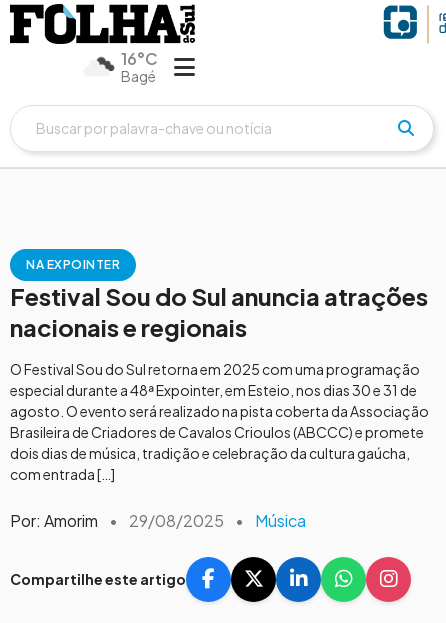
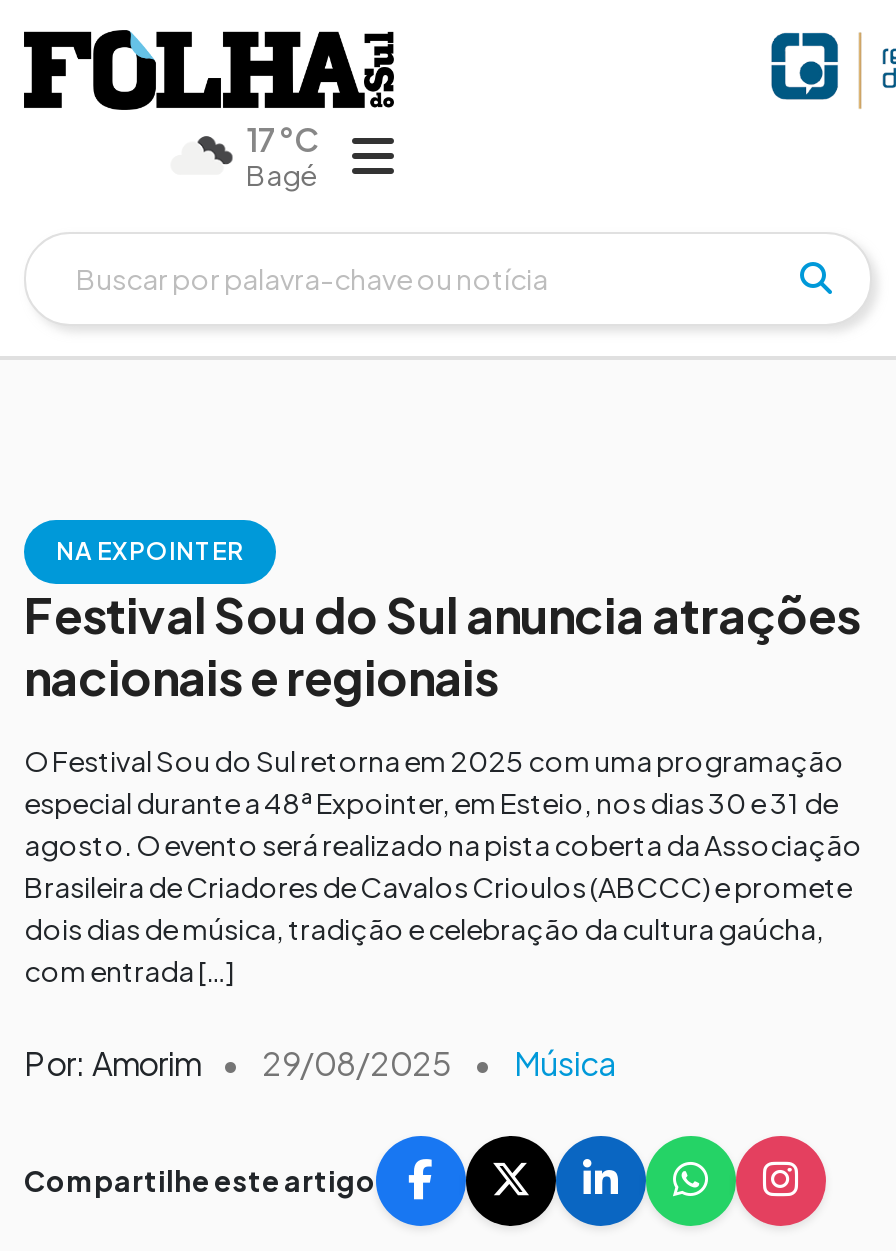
[121,48,158,69] 16°C -> [246,118,320,160] 17°C

